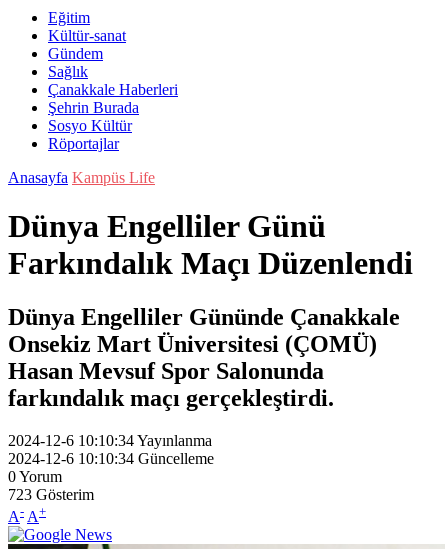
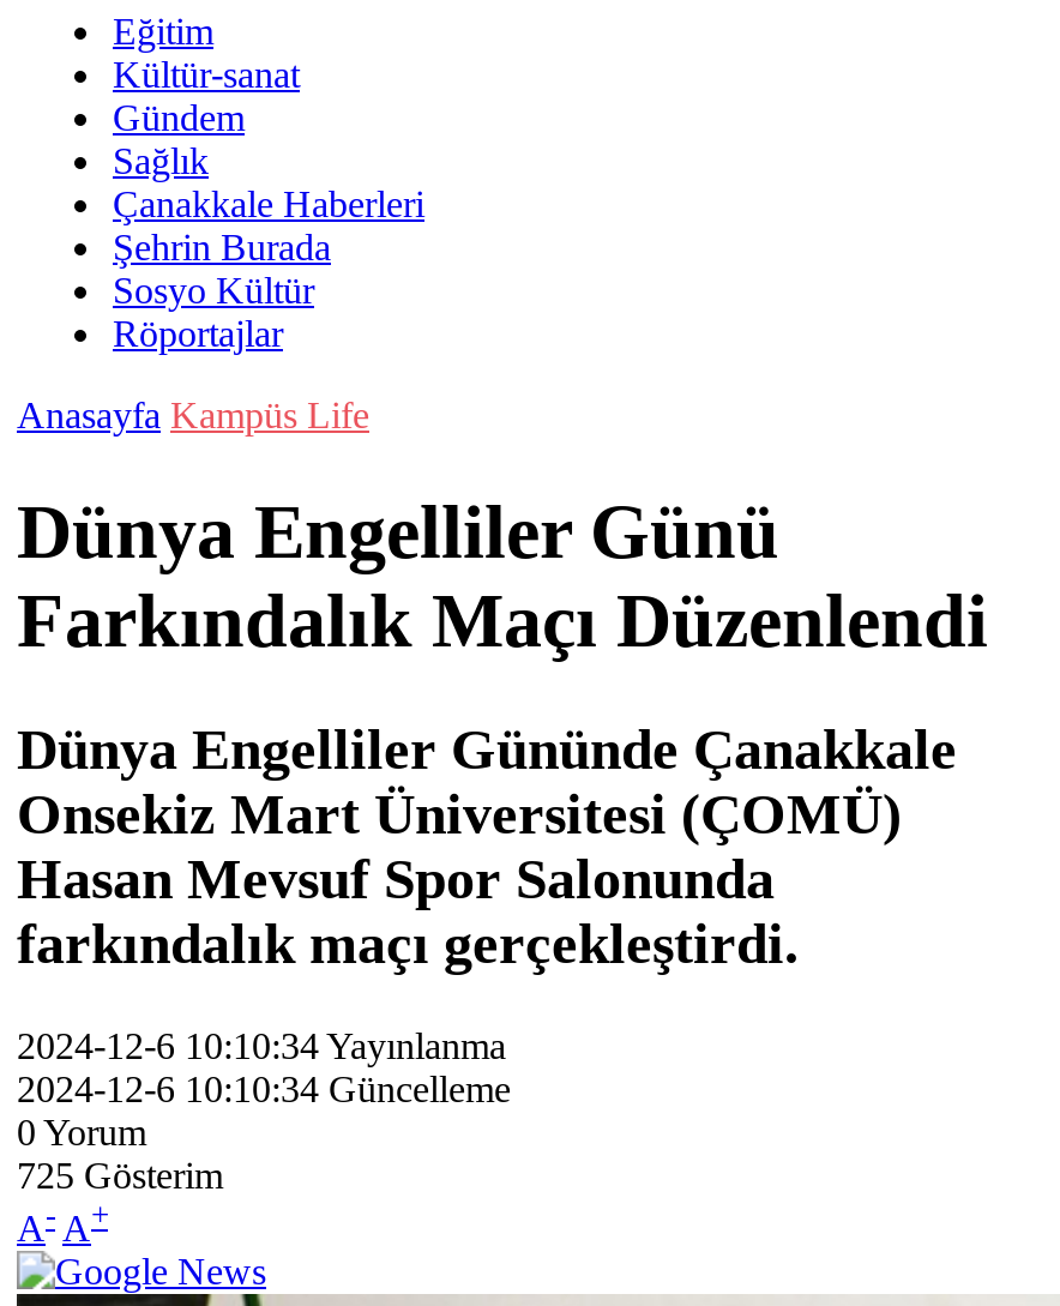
[8,486,94,503] 723 Gösterim -> [17,1154,223,1195] 725 Gösterim

